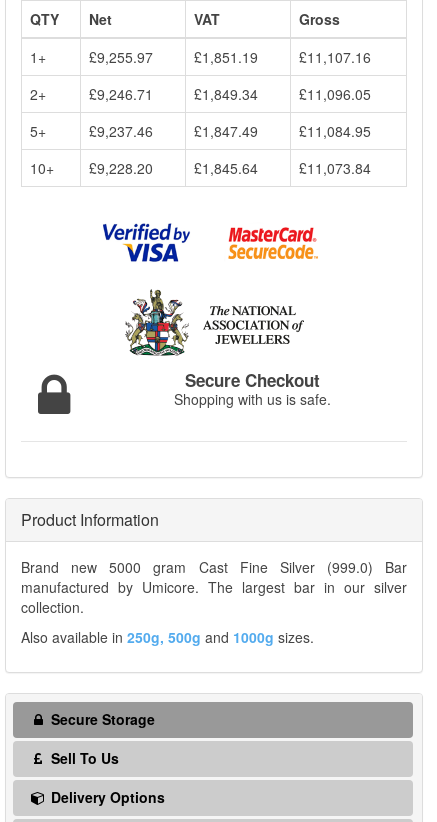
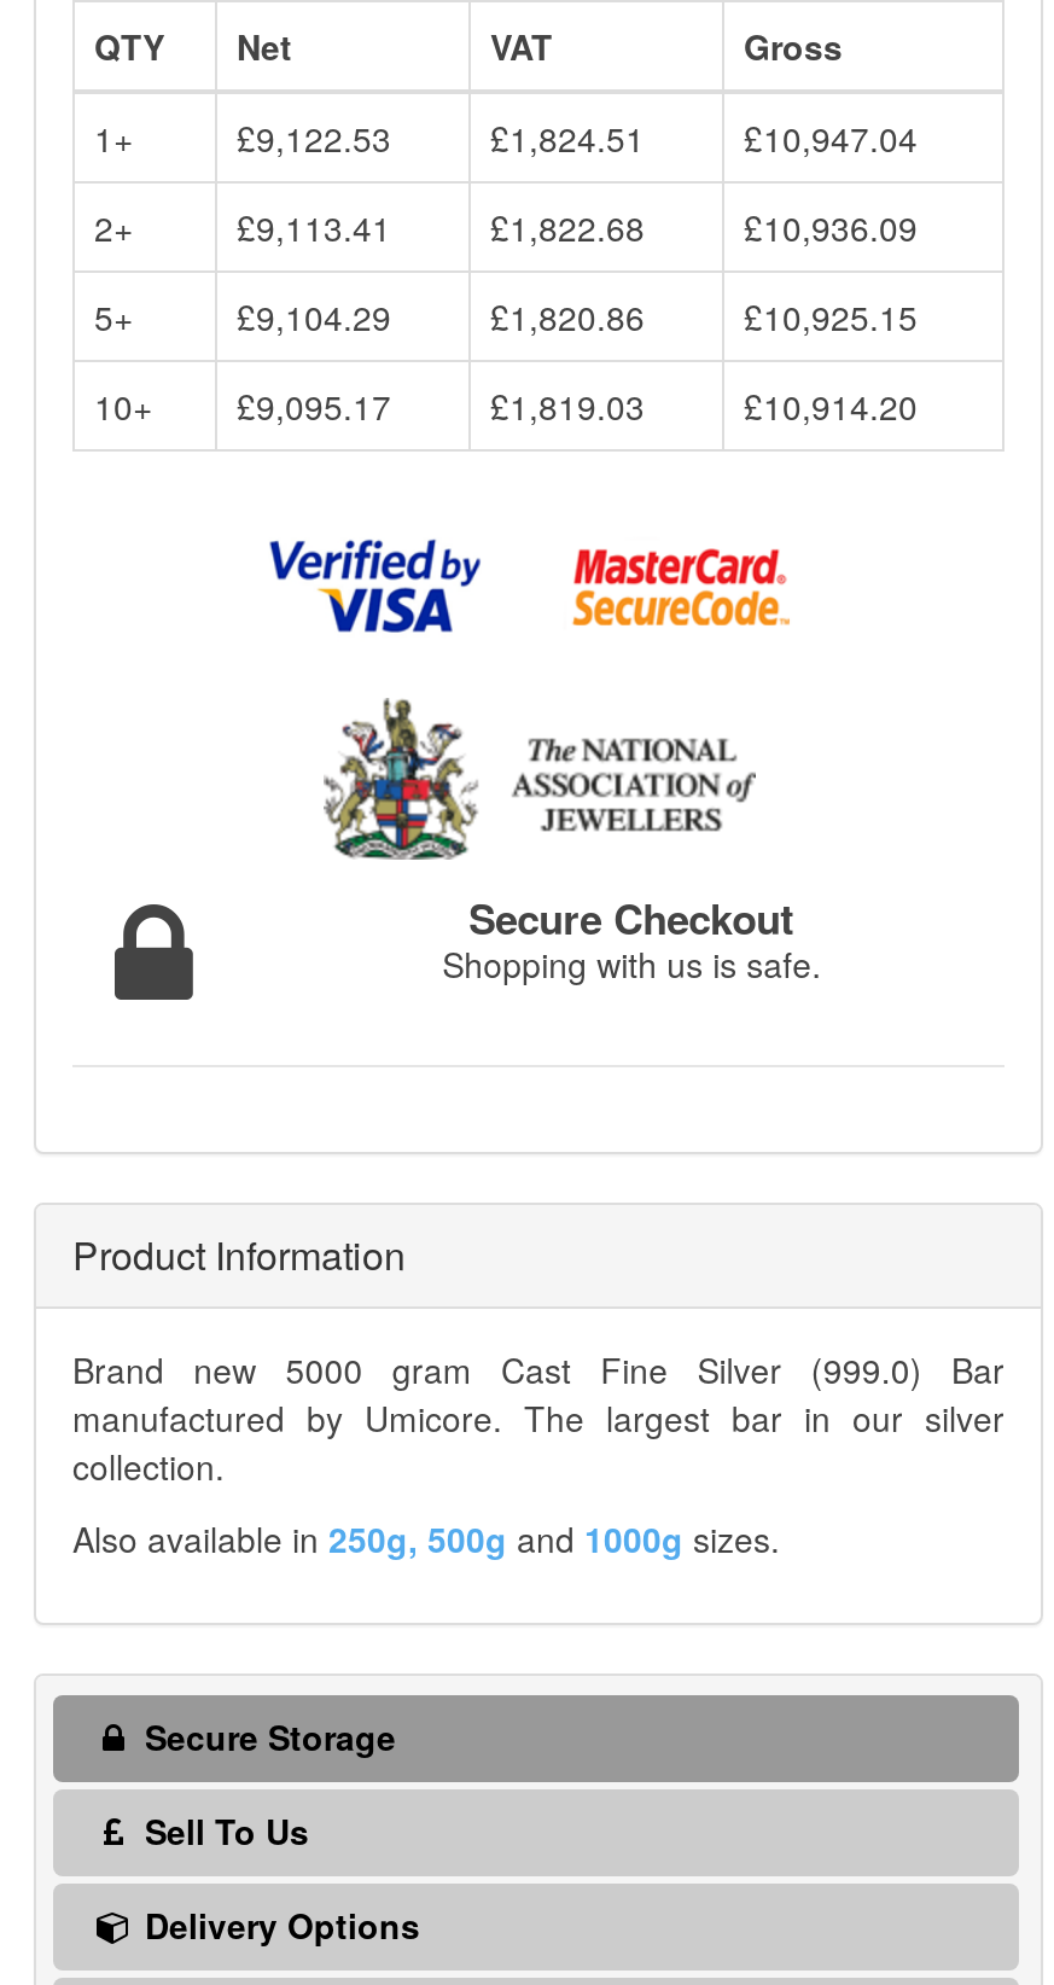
[89,46,153,66] £9,255.97 -> [237,112,391,161] £9,122.53
[194,46,258,66] £1,851.19 -> [490,112,645,161] £1,824.51
[299,46,371,66] £11,107.16 -> [744,112,918,161] £10,947.04
[89,83,153,103] £9,246.71 -> [237,202,391,250] £9,113.41
[194,83,258,103] £1,849.34 -> [490,202,645,250] £1,822.68
[299,83,371,103] £11,096.05 -> [744,202,918,250] £10,936.09
[89,120,153,140] £9,237.46 -> [237,291,391,339] £9,104.29
[194,120,258,140] £1,847.49 -> [490,291,645,339] £1,820.86
[299,120,371,140] £11,084.95 -> [744,291,918,339] £10,925.15
[30,157,153,177] 10+ £9,228.20 -> [94,380,391,429] 10+ £9,095.17
[194,157,258,177] £1,845.64 -> [490,380,645,429] £1,819.03
[299,157,371,177] £11,073.84 -> [744,380,918,429] £10,914.20

